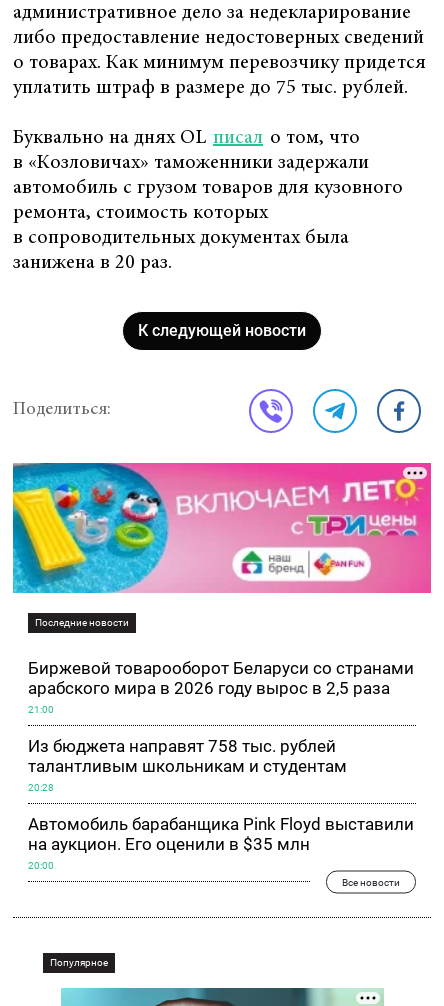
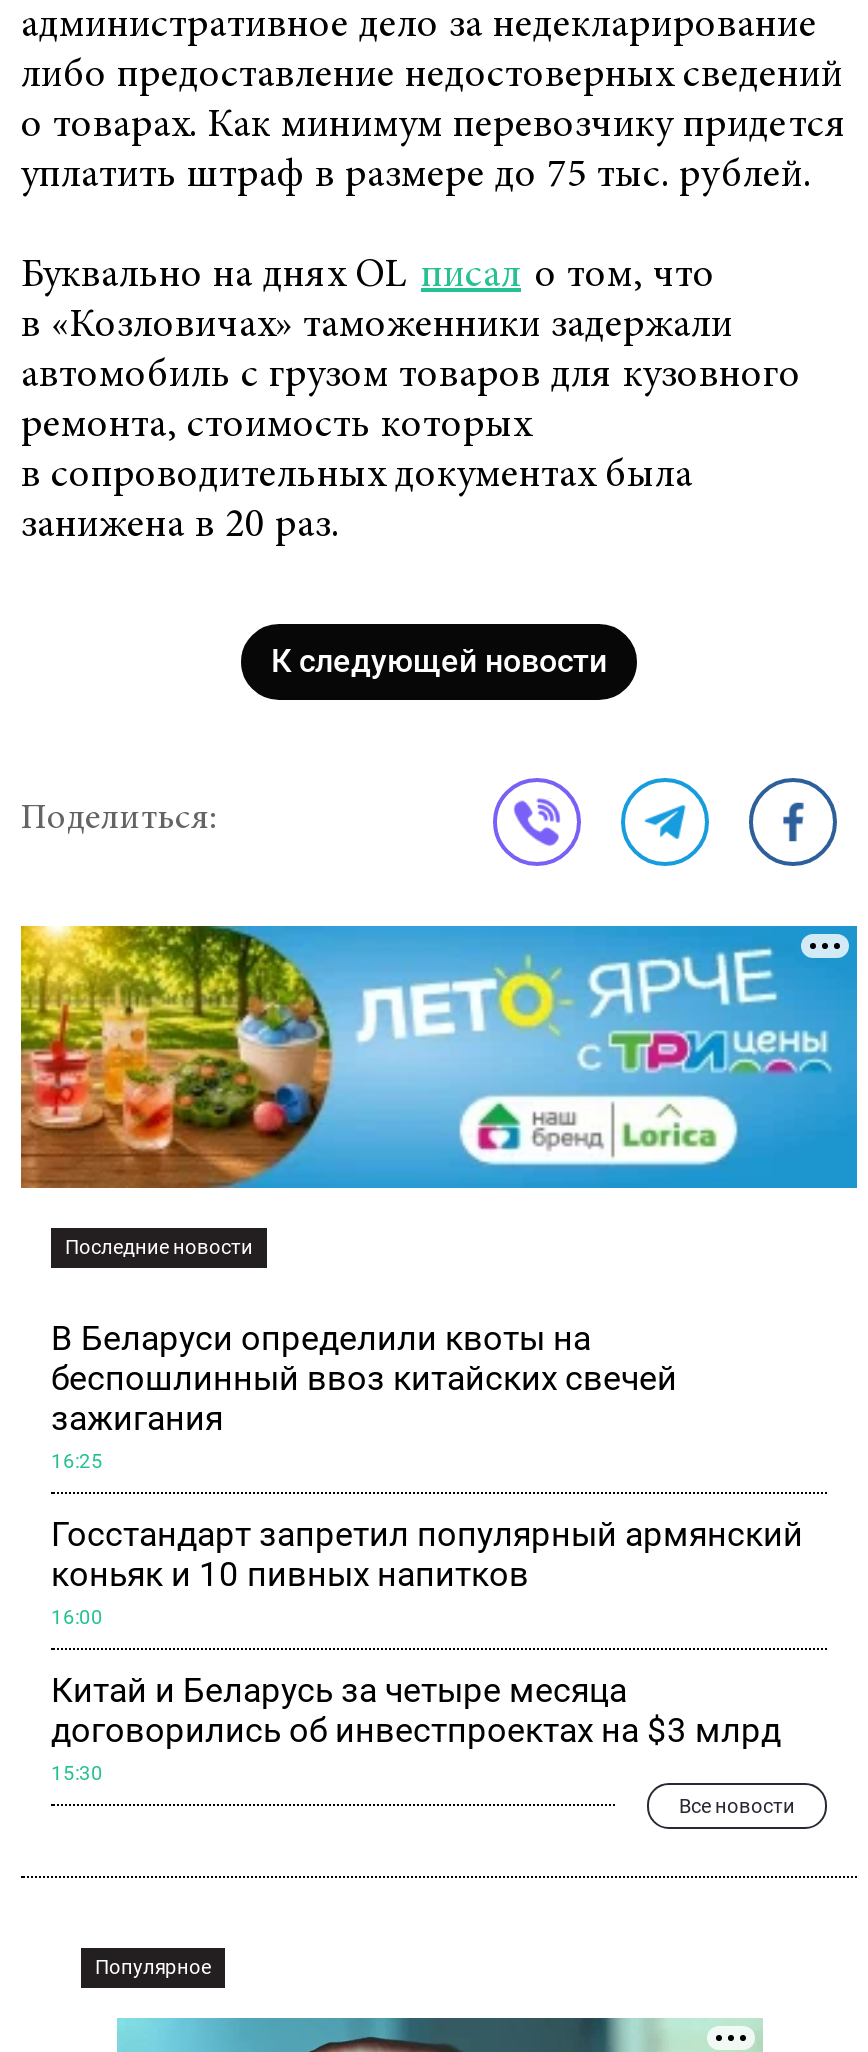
[12,462,432,594] [image] -> [19,924,859,1190] [image]
[28,658,414,698] Биржевой товарооборот Беларуси со странами | арабского мира в 2026 году вырос в 2,5 раза -> [51,1317,677,1437] В Беларуси определили квоты на | беспошлинный ввоз китайских свечей | зажигания
[28,704,54,715] 21:00 -> [51,1449,103,1471] 16:25
[28,736,347,776] Из бюджета направят 758 тыс. рублей | талантливым школьникам и студентам -> [51,1513,803,1593] Госстандарт запретил популярный армянский | коньяк и 10 пивных напитков
[28,782,54,793] 20:28 -> [51,1605,103,1627] 16:00
[28,814,414,854] Автомобиль барабанщика Pink Floyd выставили | на аукцион. Его оценили в $35 млн -> [51,1669,781,1749] Китай и Беларусь за четыре месяца | договорились об инвестпроектах на $3 млрд
[28,860,54,871] 20:00 -> [51,1761,103,1783] 15:30

